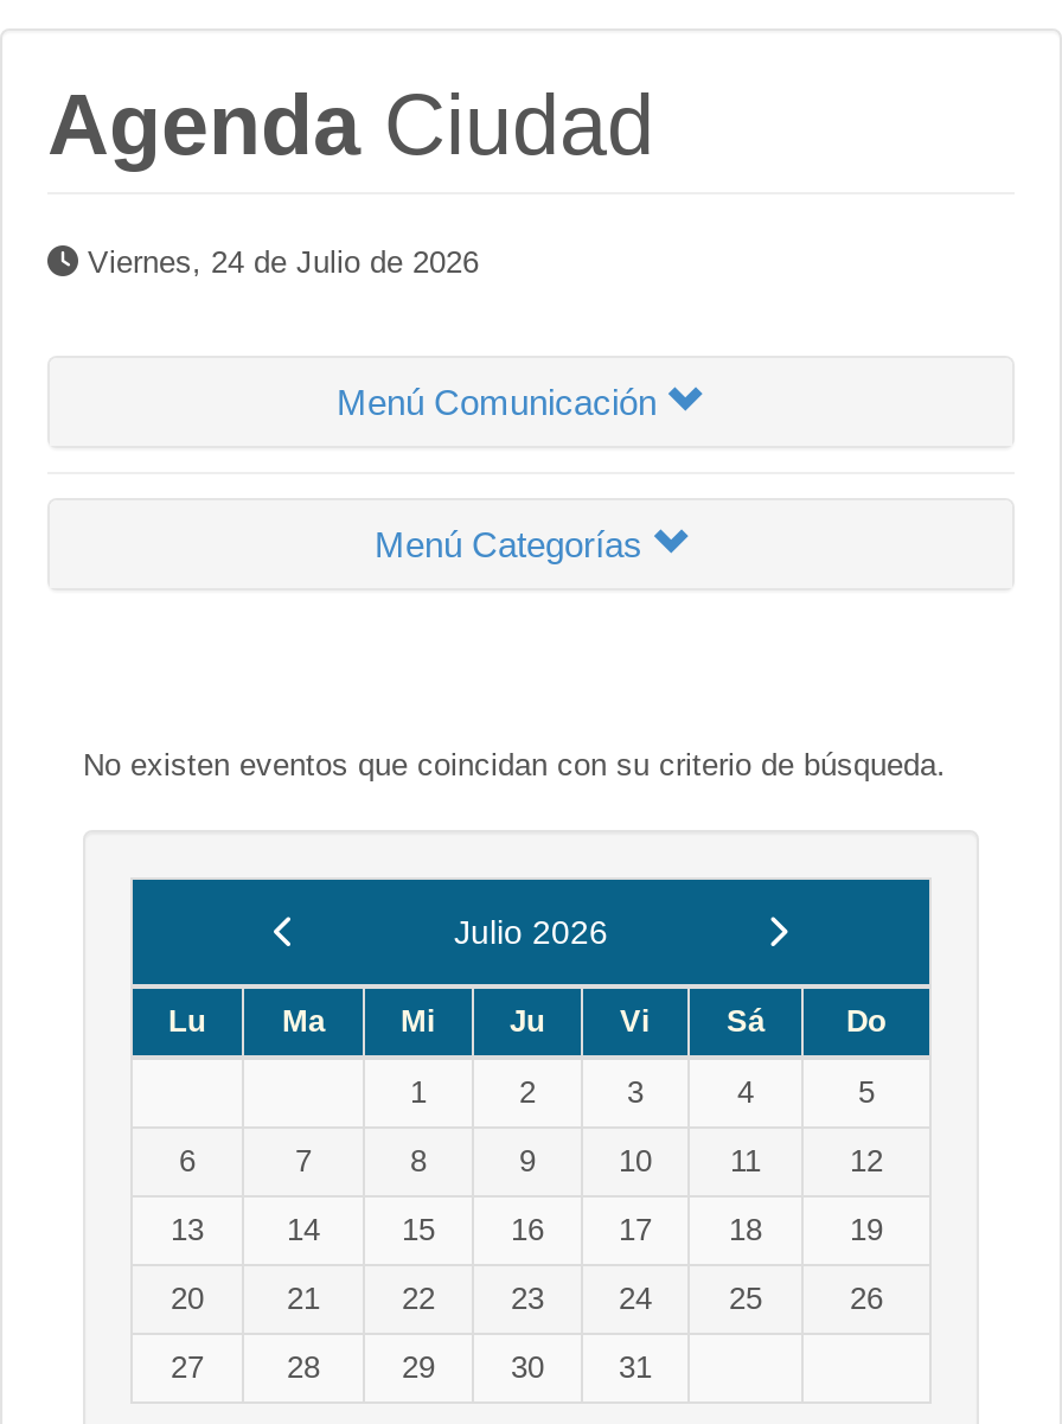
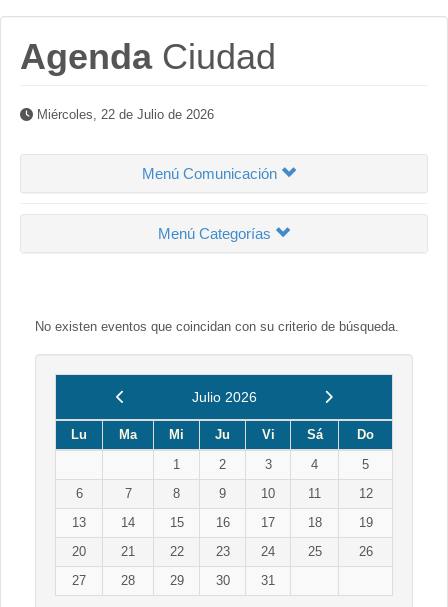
[78,244,479,280] Viernes, 24 de Julio de 2026 -> [33,107,214,122] Miércoles, 22 de Julio de 2026

